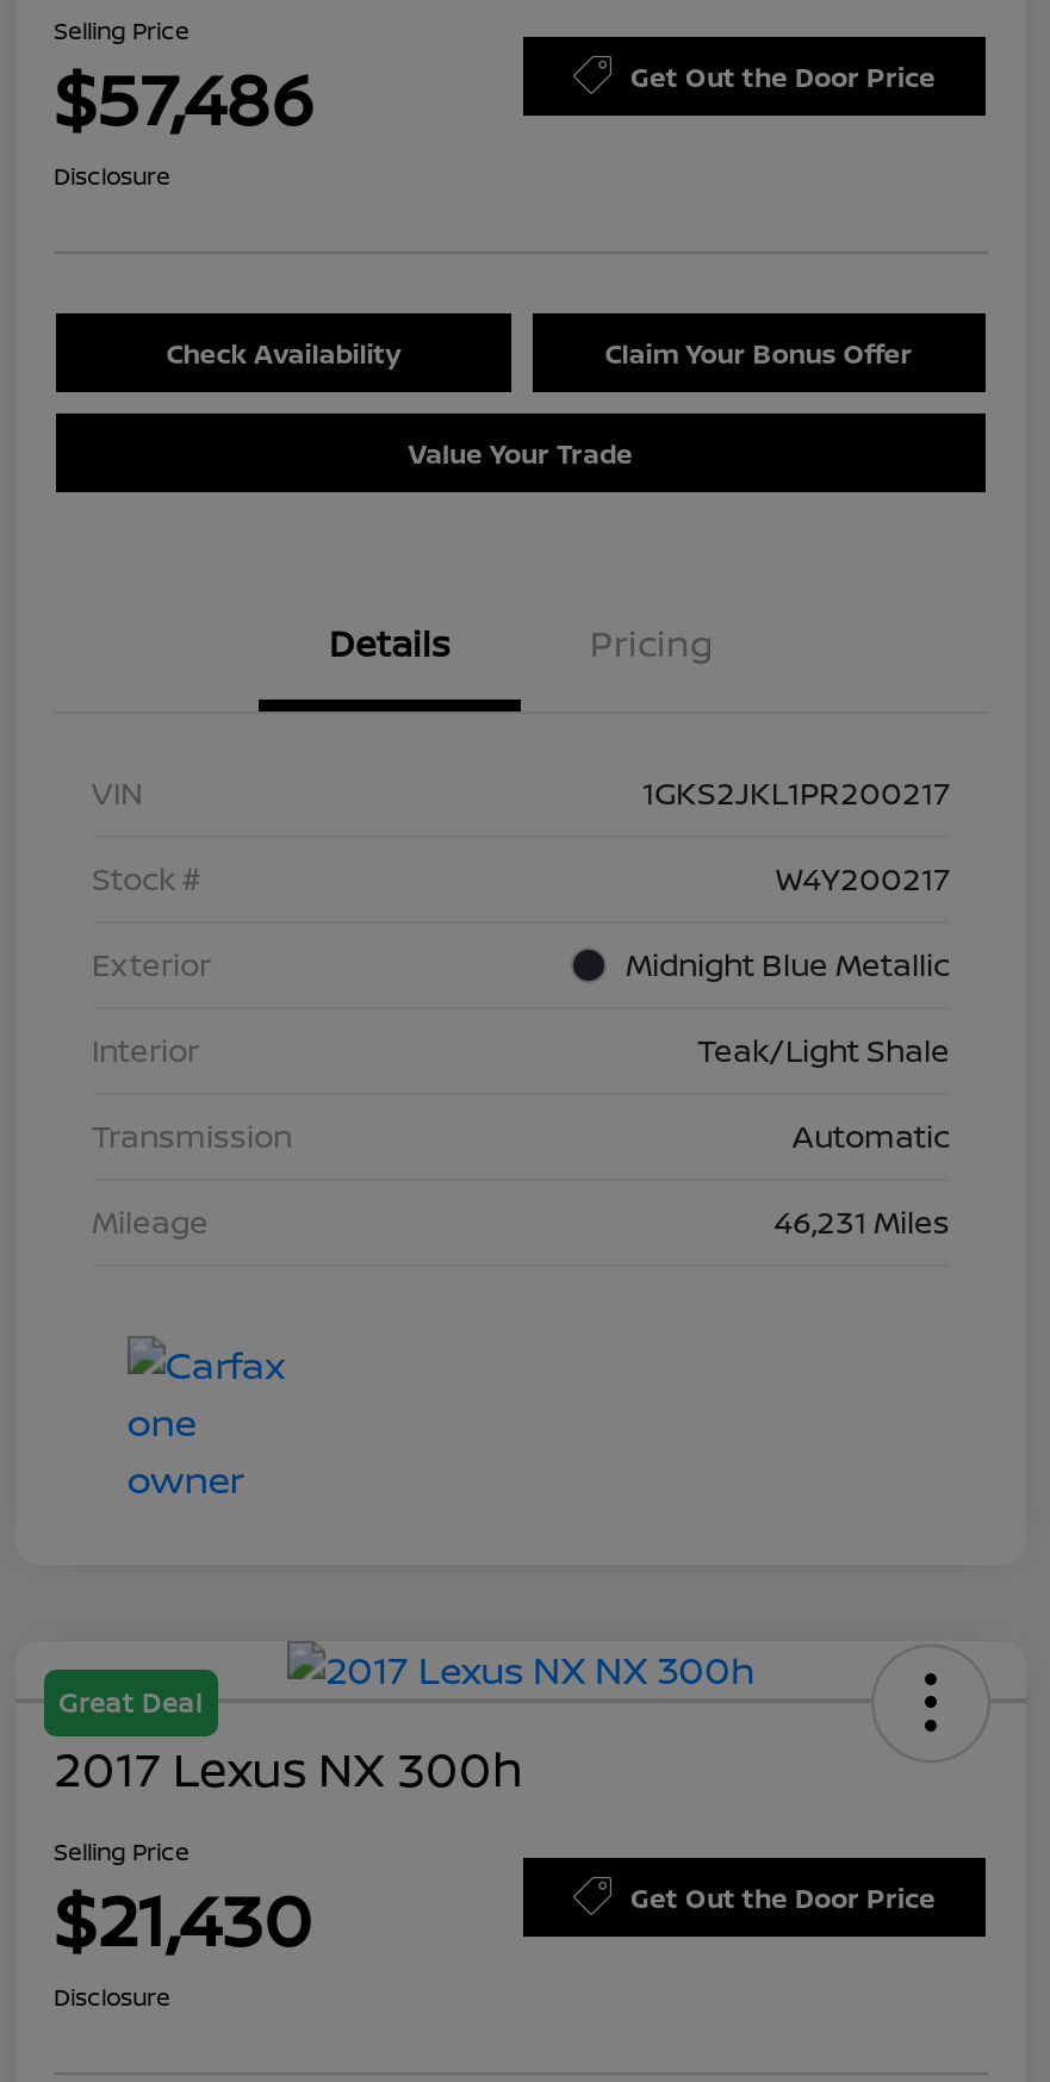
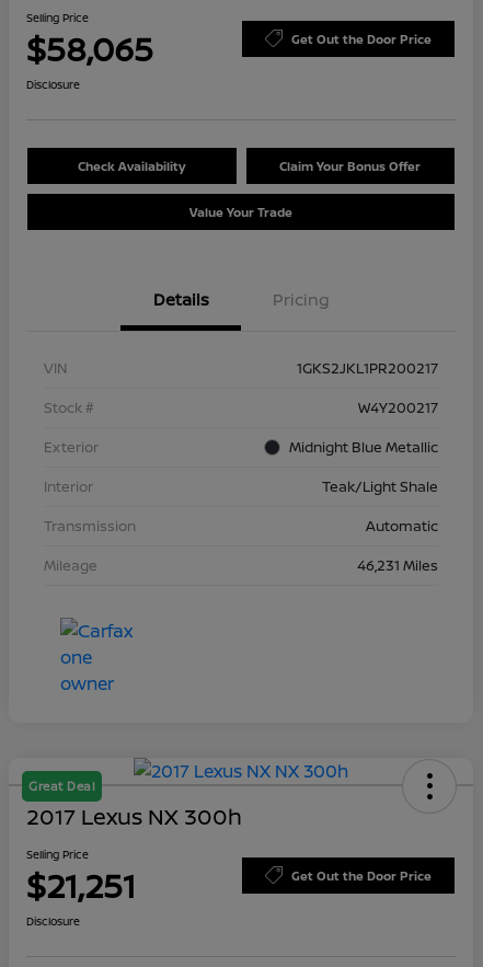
[54,49,313,147] $57,486 -> [26,27,153,71] $58,065
[54,1870,311,1968] $21,430 -> [26,863,136,908] $21,251

